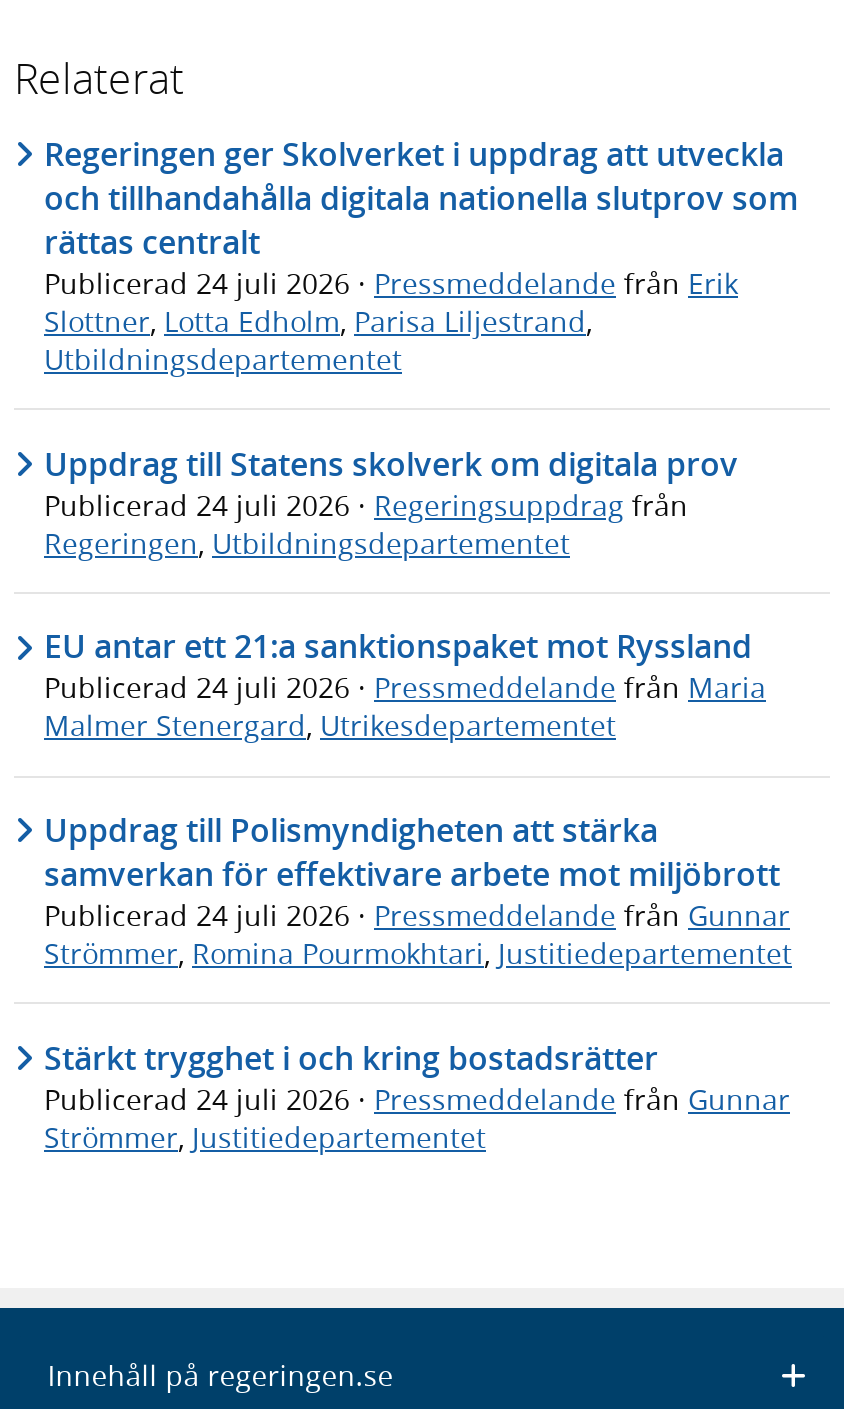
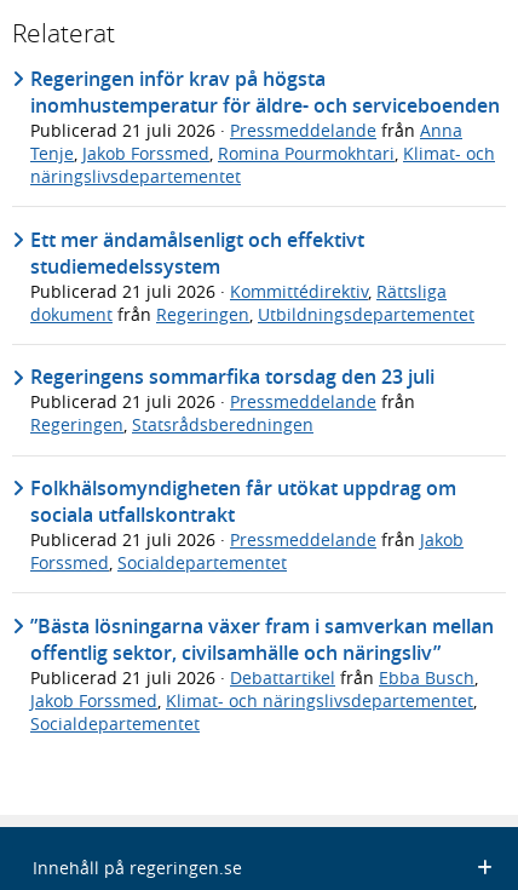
[44,132,798,378] Regeringen ger Skolverket i uppdrag att utveckla | och tillhandahålla digitala nationella slutprov som | rättas centralt | Publicerad 24 juli 2026 · Pressmeddelande från Erik | Slottner, Lotta Edholm, Parisa Liljestrand, | Utbildningsdepartementet -> [30,66,500,188] Regeringen inför krav på högsta | inomhustemperatur för äldre- och serviceboenden | Publicerad 21 juli 2026 · Pressmeddelande från Anna | Tenje, Jakob Forssmed, Romina Pourmokhtari, Klimat- och | näringslivsdepartementet
[44,441,738,561] Uppdrag till Statens skolverk om digitala prov | Publicerad 24 juli 2026 · Regeringsuppdrag från | Regeringen, Utbildningsdepartementet -> [30,226,474,325] Ett mer ändamålsenligt och effektivt | studiemedelssystem | Publicerad 21 juli 2026 · Kommittédirektiv, Rättsliga | dokument från Regeringen, Utbildningsdepartementet
[44,625,766,745] EU antar ett 21:a sanktionspaket mot Ryssland | Publicerad 24 juli 2026 · Pressmeddelande från Maria | Malmer Stenergard, Utrikesdepartementet -> [30,364,434,436] Regeringens sommarfika torsdag den 23 juli | Publicerad 21 juli 2026 · Pressmeddelande från | Regeringen, Statsrådsberedningen
[44,808,792,972] Uppdrag till Polismyndigheten att stärka | samverkan för effektivare arbete mot miljöbrott | Publicerad 24 juli 2026 · Pressmeddelande från Gunnar | Strömmer, Romina Pourmokhtari, Justitiedepartementet -> [30,475,464,574] Folkhälsomyndigheten får utökat uppdrag om | sociala utfallskontrakt | Publicerad 21 juli 2026 · Pressmeddelande från Jakob | Forssmed, Socialdepartementet
[44,1035,790,1155] Stärkt trygghet i och kring bostadsrätter | Publicerad 24 juli 2026 · Pressmeddelande från Gunnar | Strömmer, Justitiedepartementet -> [30,612,494,735] ”Bästa lösningarna växer fram i samverkan mellan | offentlig sektor, civilsamhälle och näringsliv” | Publicerad 21 juli 2026 · Debattartikel från Ebba Busch, | Jakob Forssmed, Klimat- och näringslivsdepartementet, | Socialdepartementet

